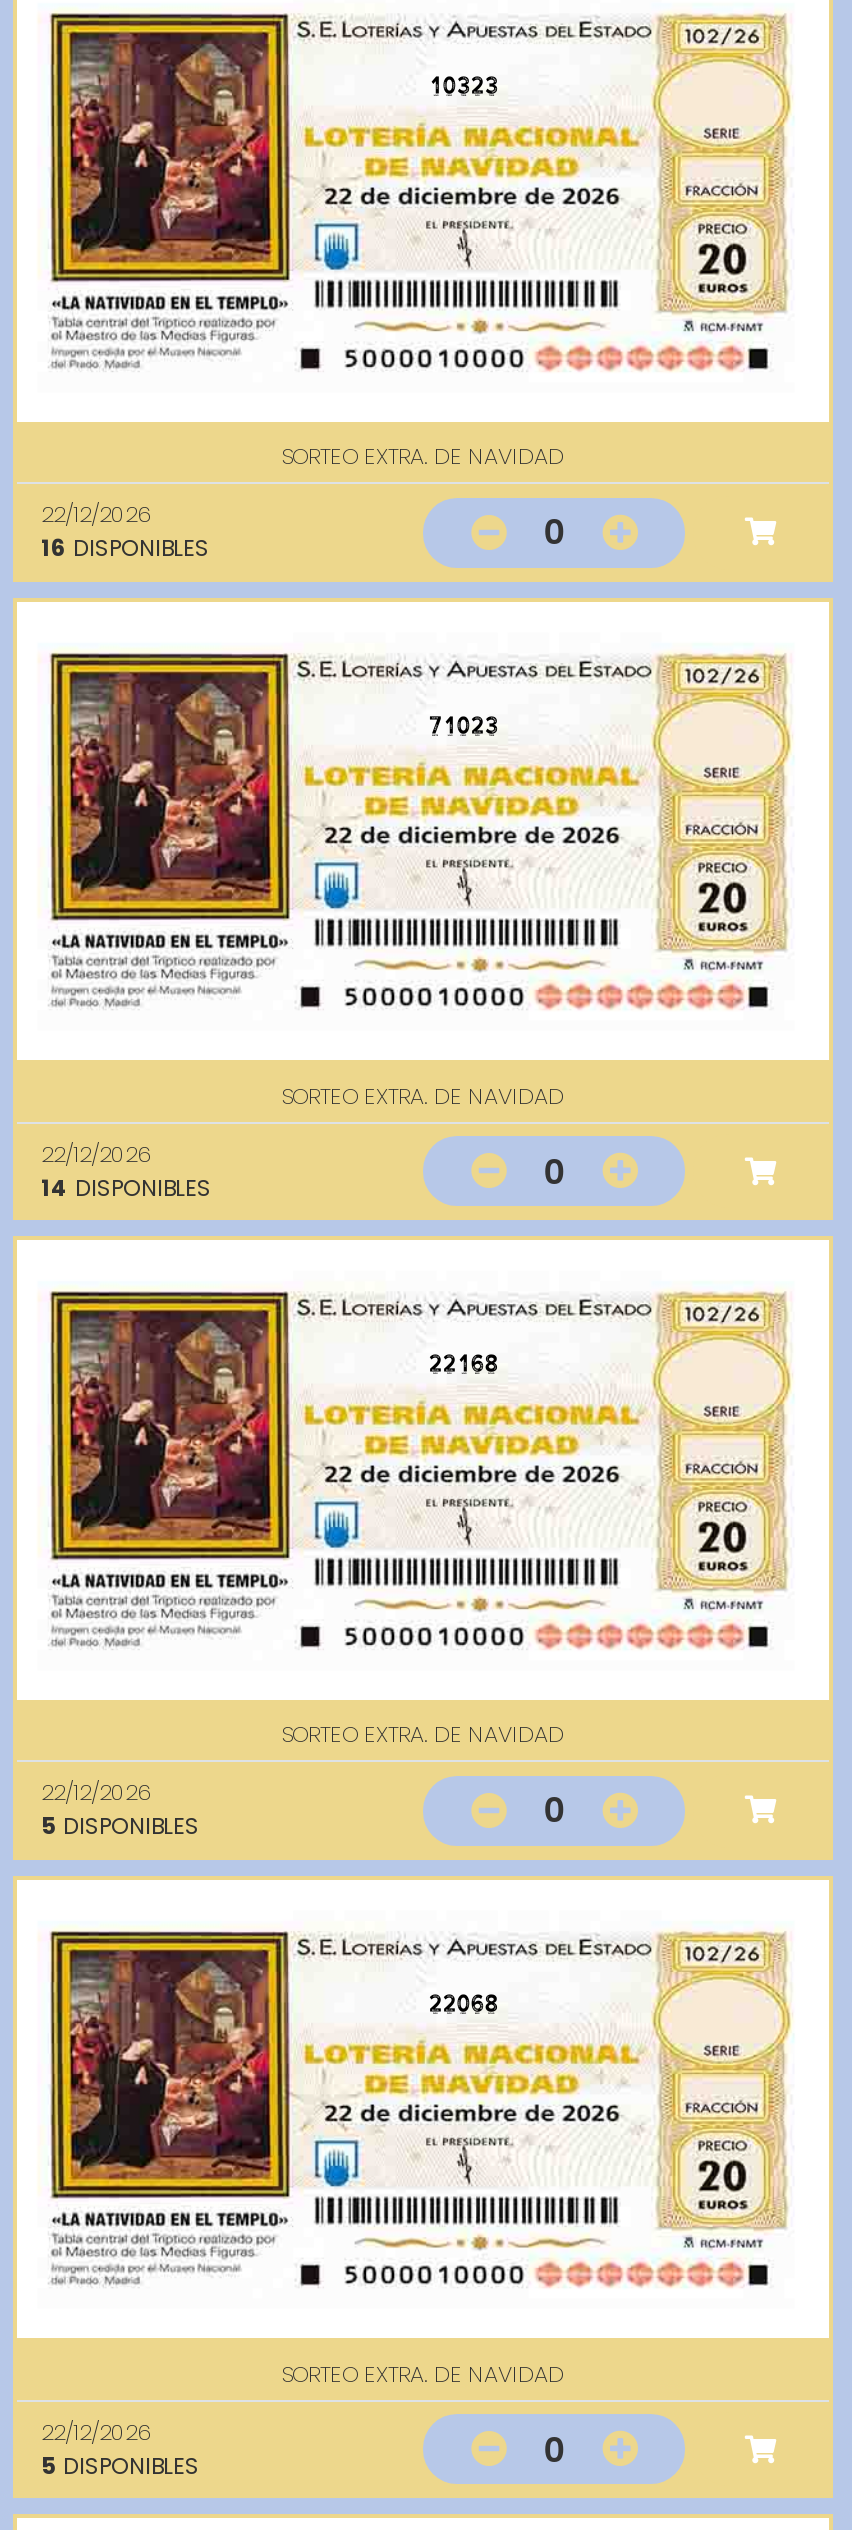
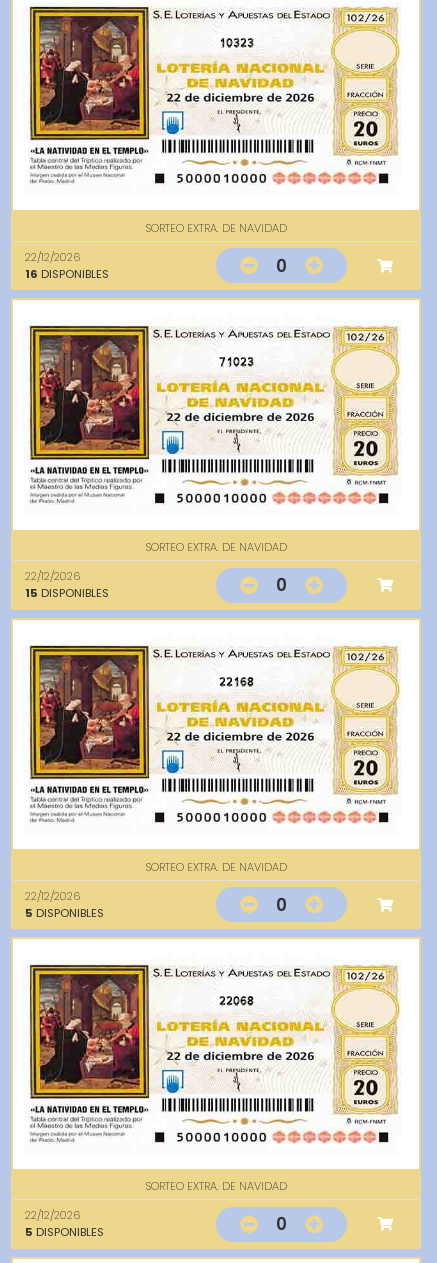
[41,1171,211,1203] 14 DISPONIBLES -> [25,585,109,601] 15 DISPONIBLES

